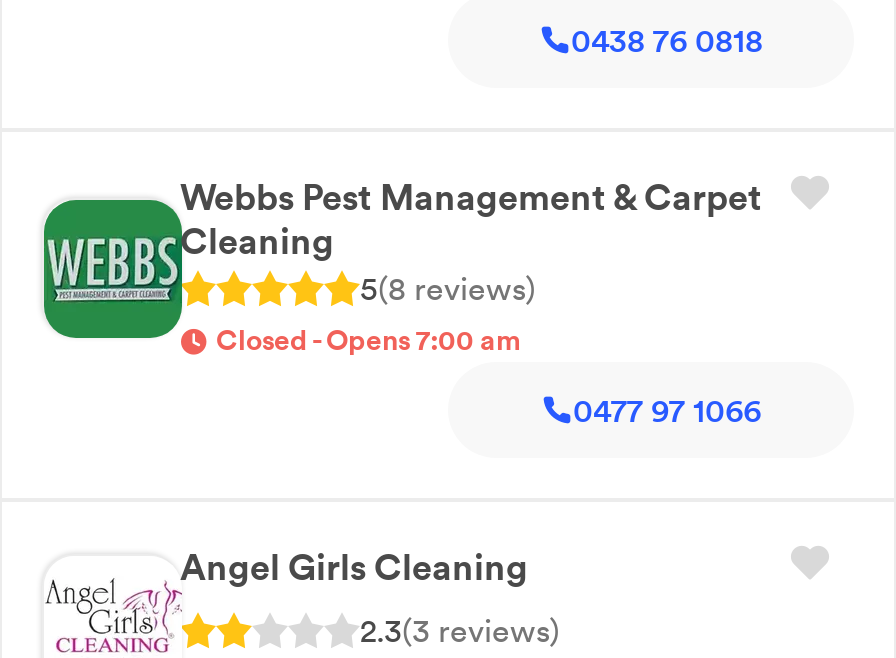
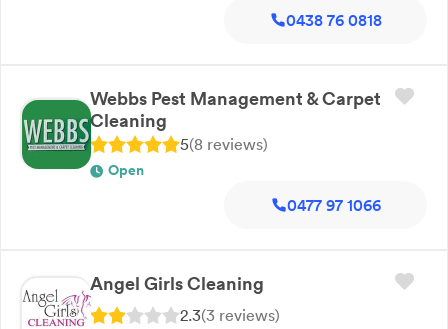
[216,322,520,358] Closed - Opens 7:00 am -> [108,161,144,179] Open

